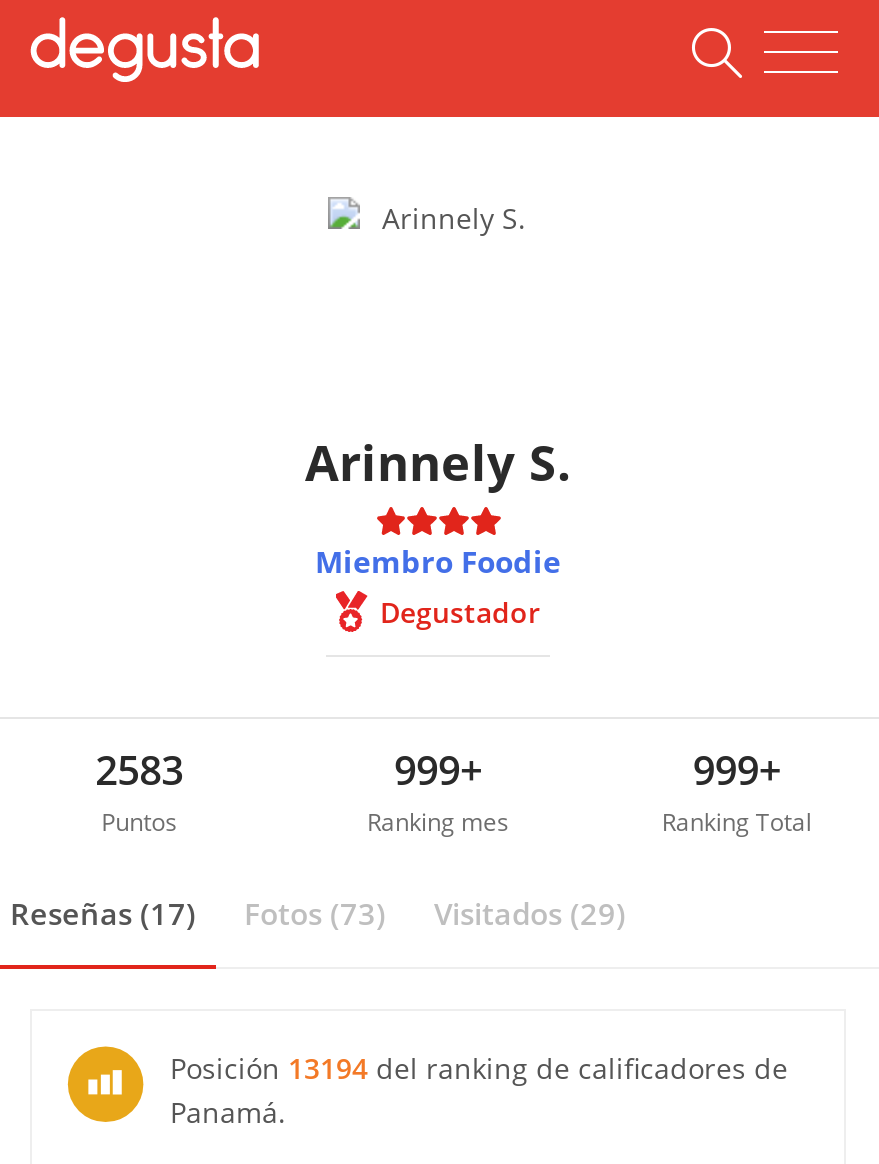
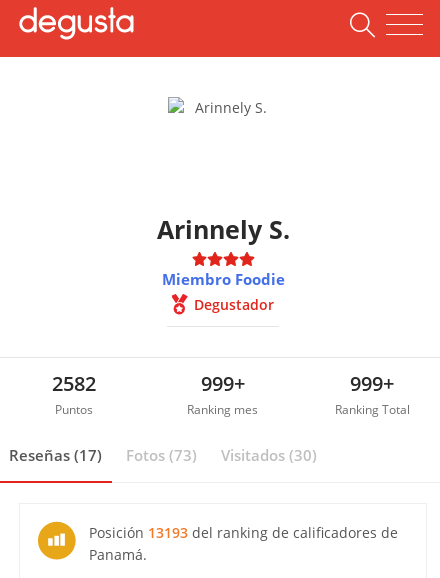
[95,743,183,797] 2583 -> [52,370,96,397] 2582
[10,893,626,933] Reseñas (17) Fotos (73) Visitados (29) -> [9,445,317,465] Reseñas (17) Fotos (73) Visitados (30)
[170,1049,788,1087] Posición 13194 del ranking de calificadores de -> [89,523,398,542] Posición 13193 del ranking de calificadores de

